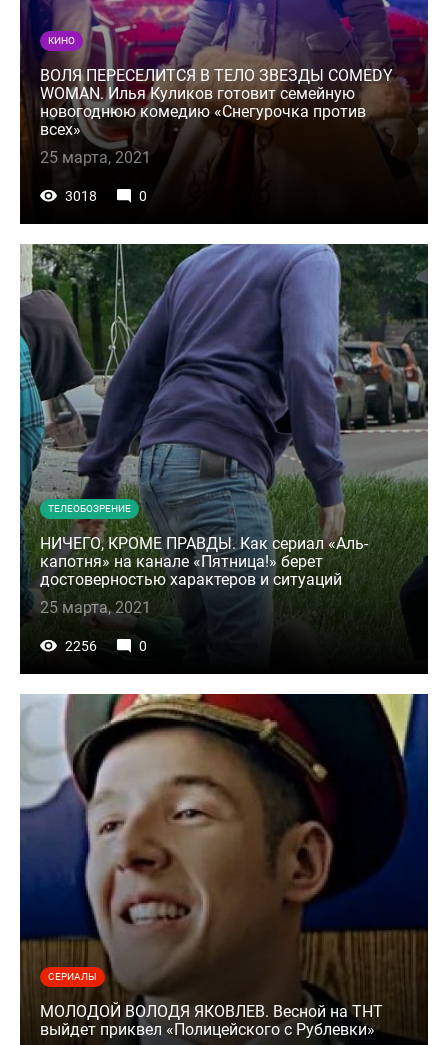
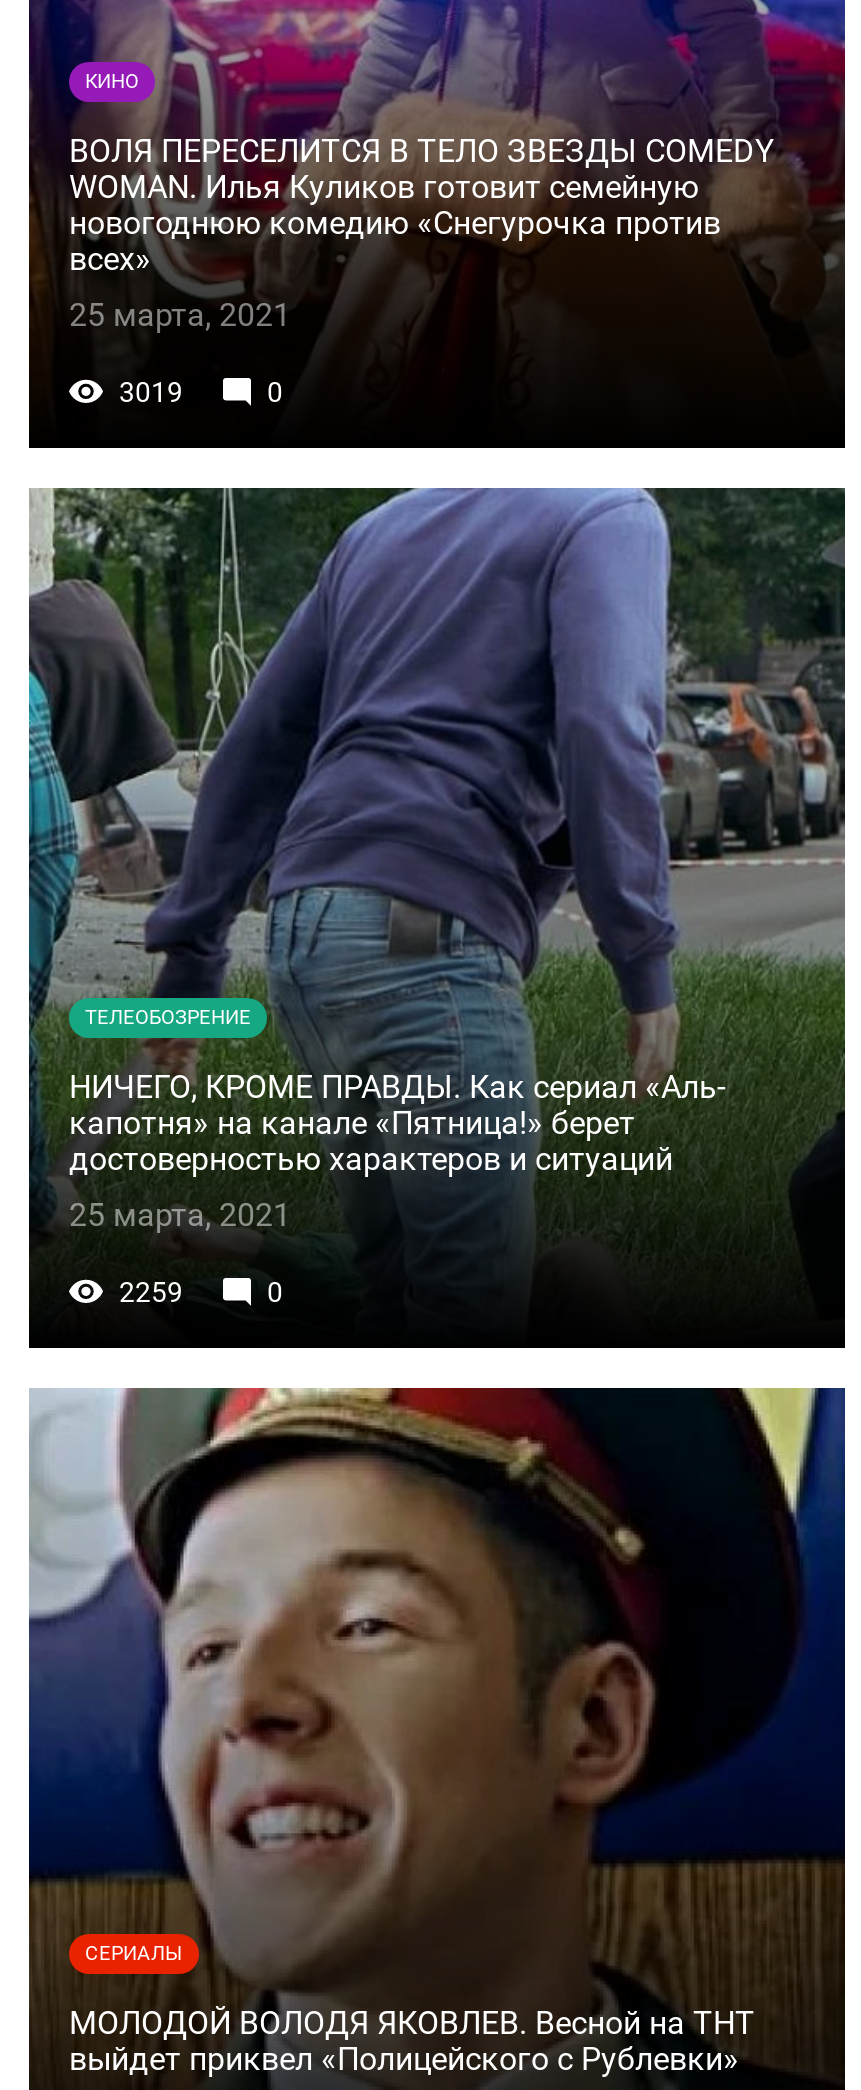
[65,188,97,204] 3018 -> [119,376,183,408] 3019
[65,638,97,654] 2256 -> [119,1276,183,1308] 2259

